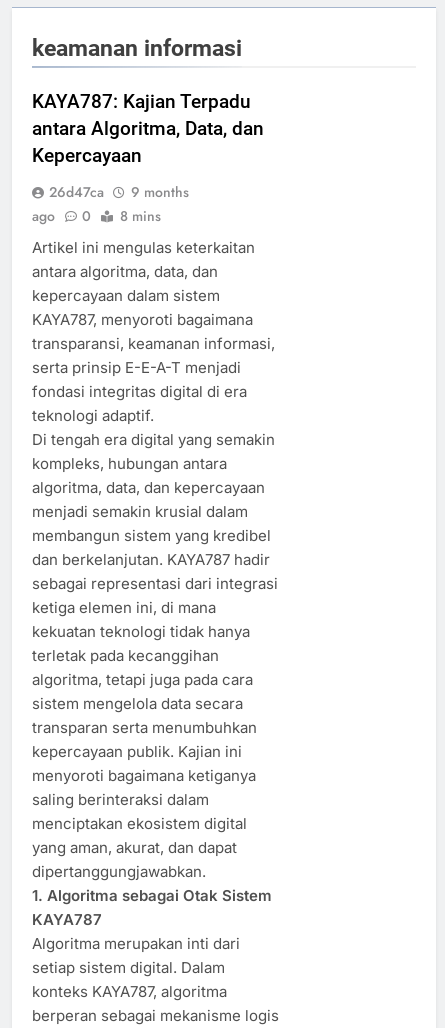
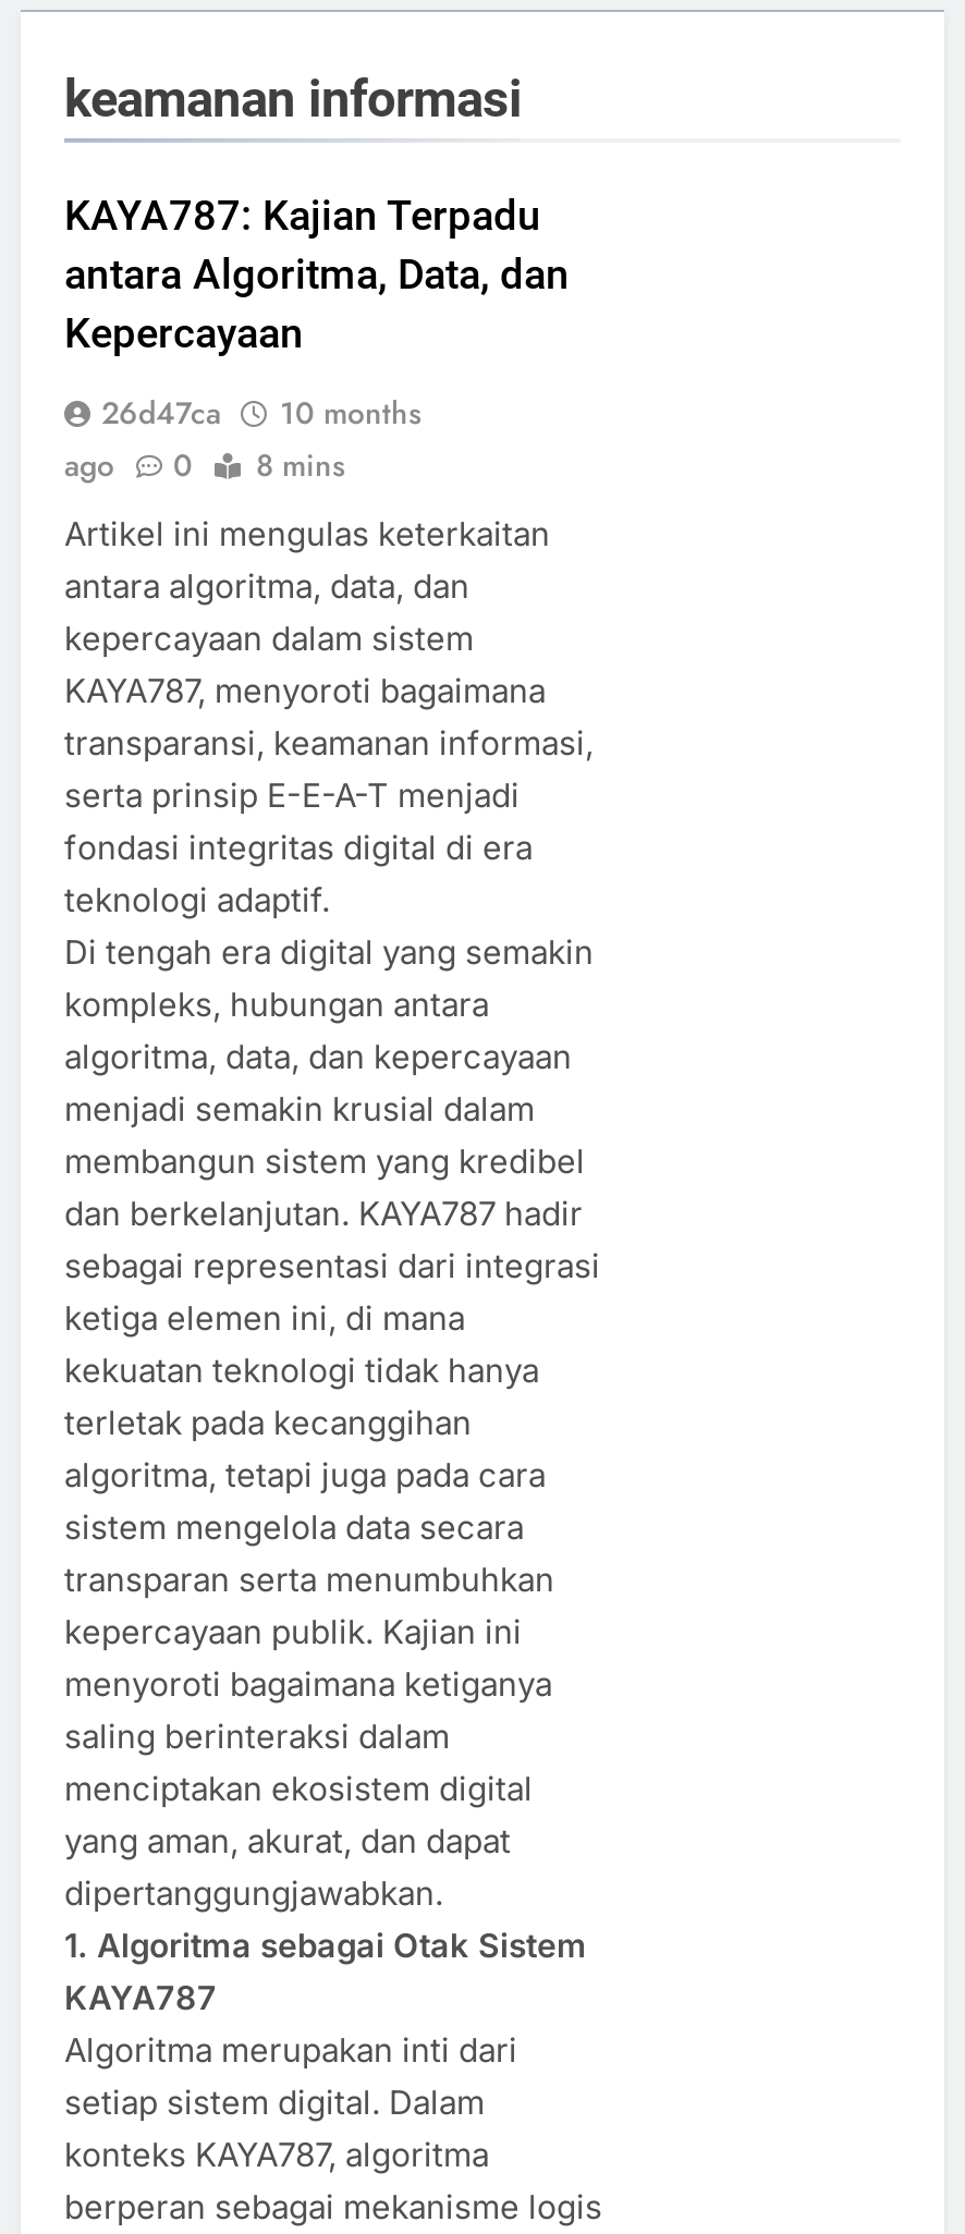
[49,182,189,202] 26d47ca 9 months -> [101,391,422,435] 26d47ca 10 months

